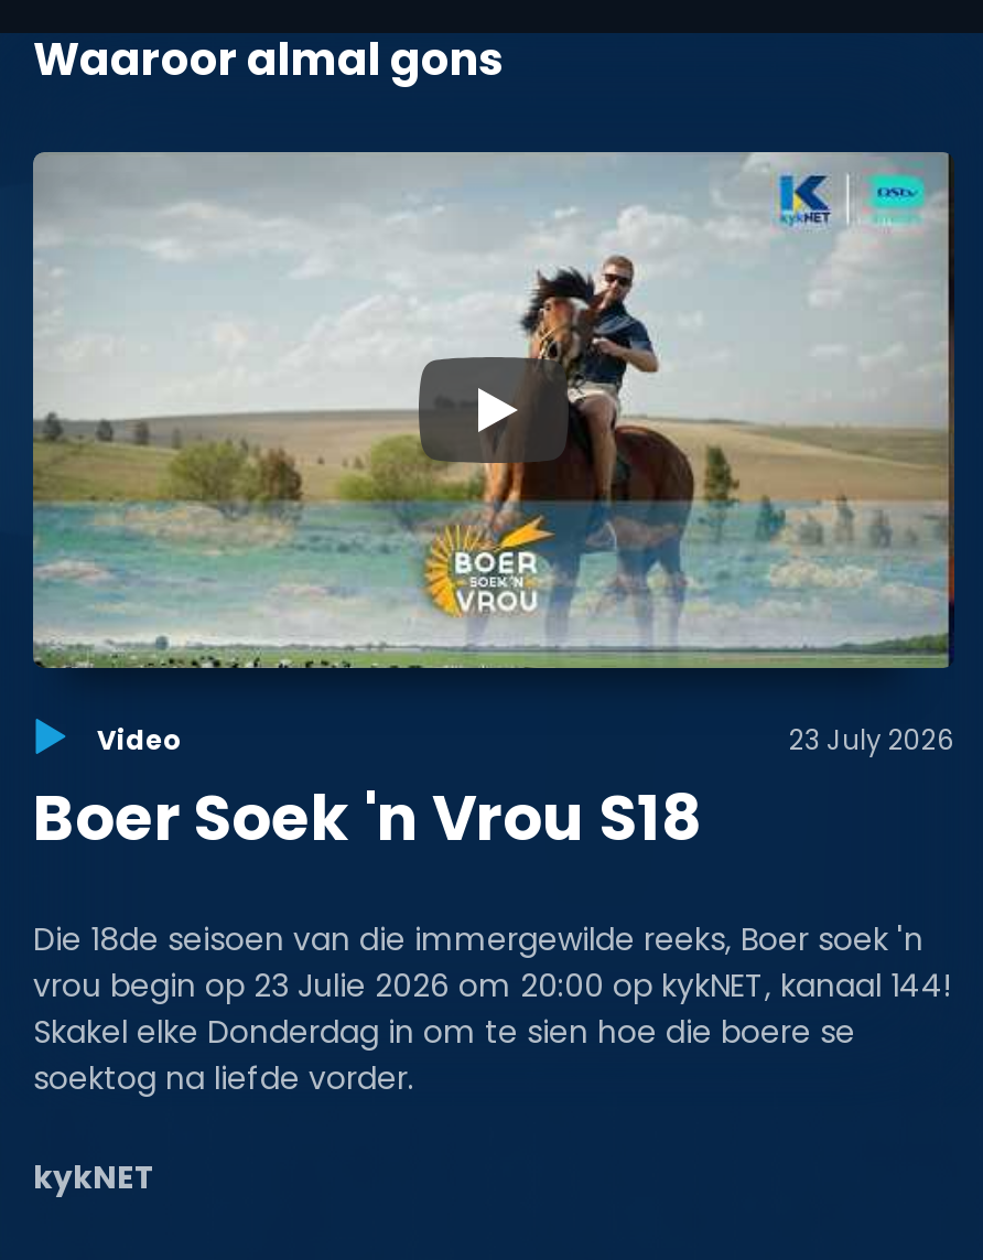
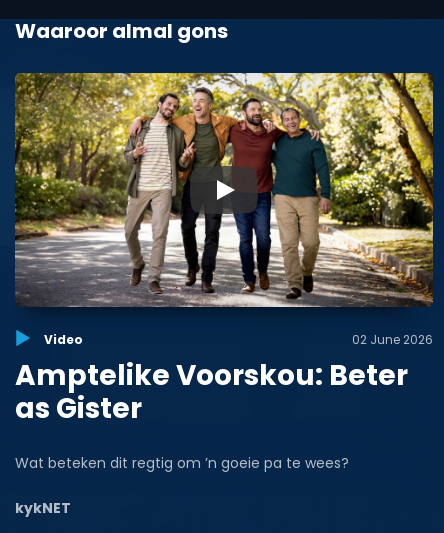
[31,150,954,862] [image] | 23 July 2026 | Boer Soek 'n Vrou S18 -> [14,72,434,428] [image] | 02 June 2026 | Amptelike Voorskou: Beter | as Gister
[33,917,952,1100] Die 18de seisoen van die immergewilde reeks, Boer soek 'n | vrou begin op 23 Julie 2026 om 20:00 op kykNET, kanaal 144! | Skakel elke Donderdag in om te sien hoe die boere se | soektog na liefde vorder. -> [15,453,349,473] Wat beteken dit regtig om ’n goeie pa te wees?

